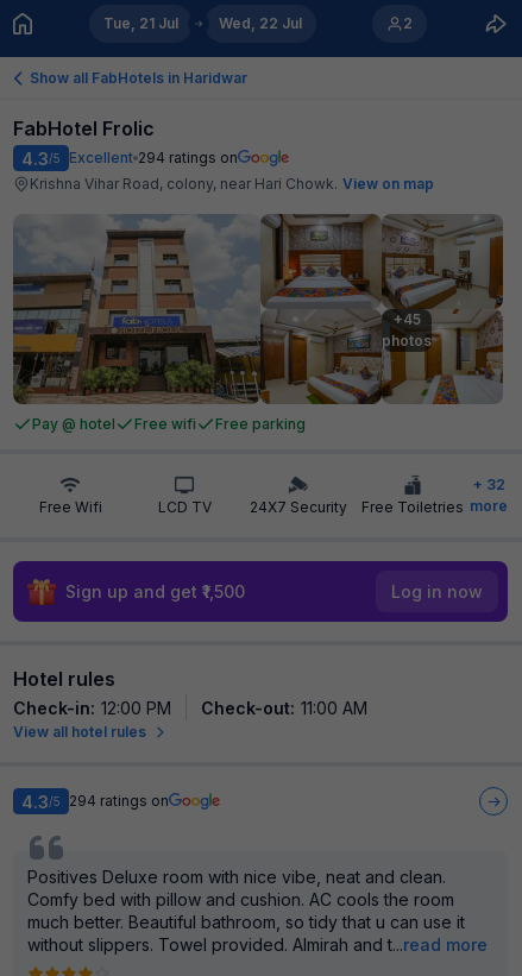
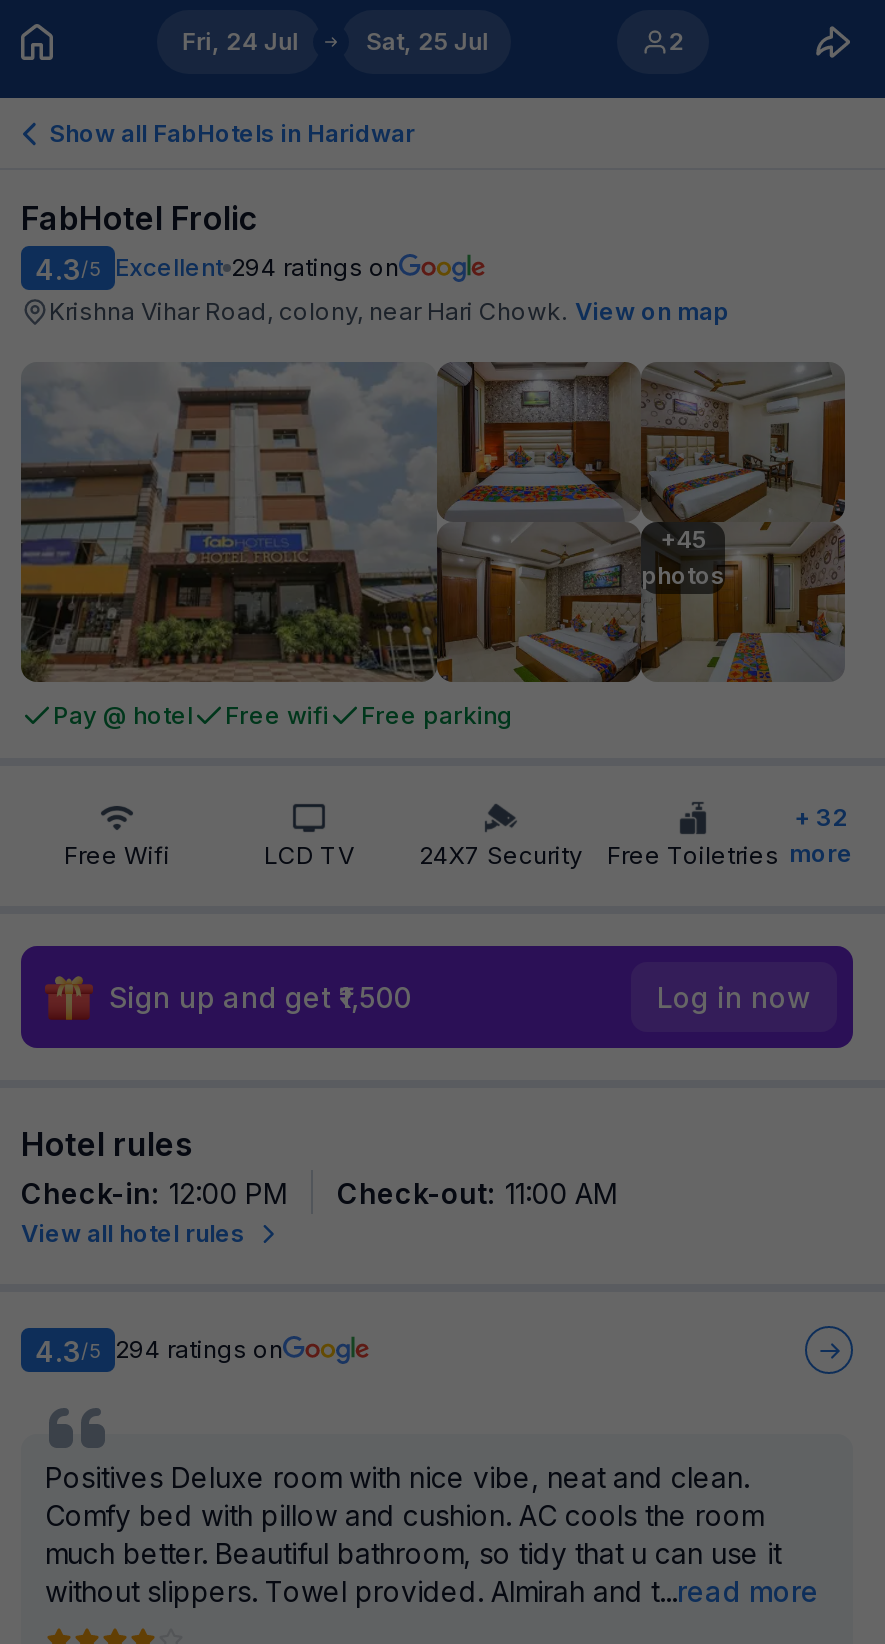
[103,14,178,32] Tue, 21 Jul -> [182,26,298,56] Fri, 24 Jul
[218,14,302,32] Wed, 22 Jul -> [366,26,488,56] Sat, 25 Jul

